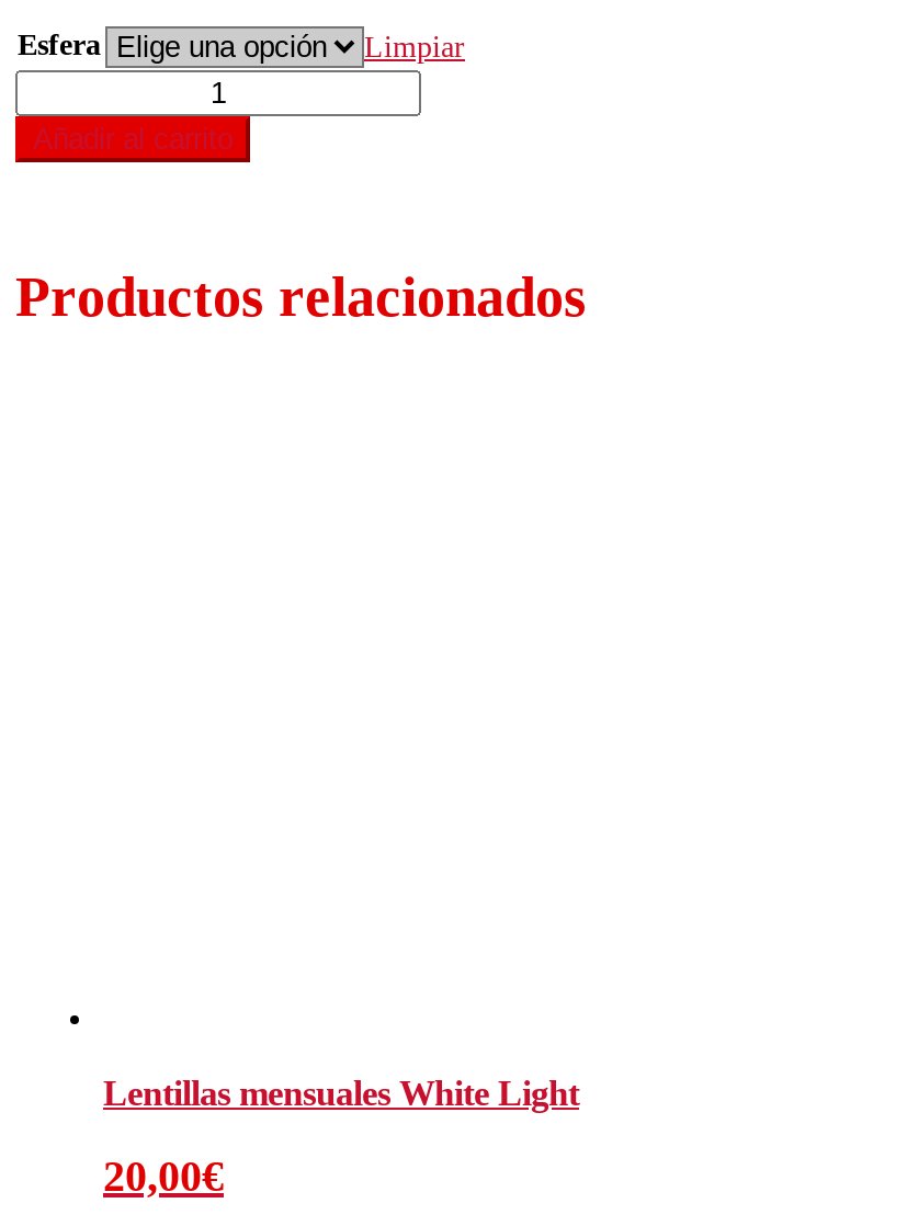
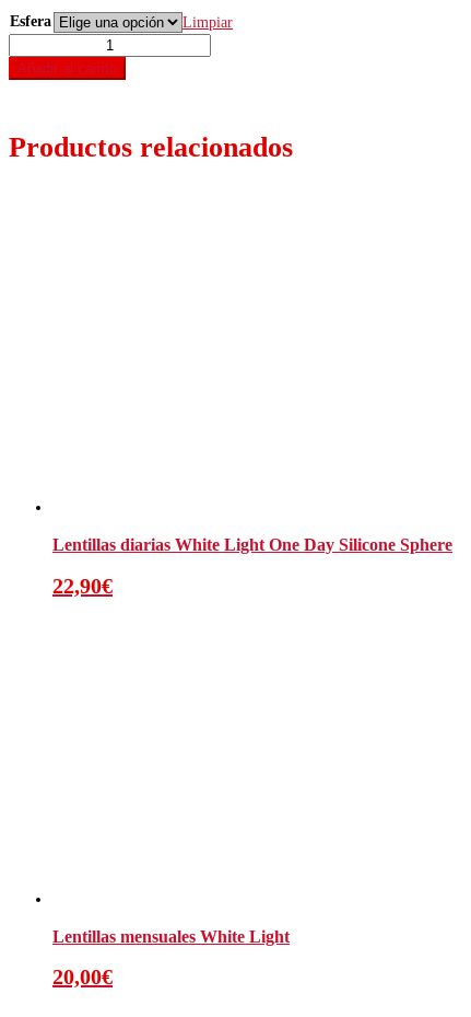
none -> [52,534,452,597] Lentillas diarias White Light One Day Silicone Sphere | 22,90€

